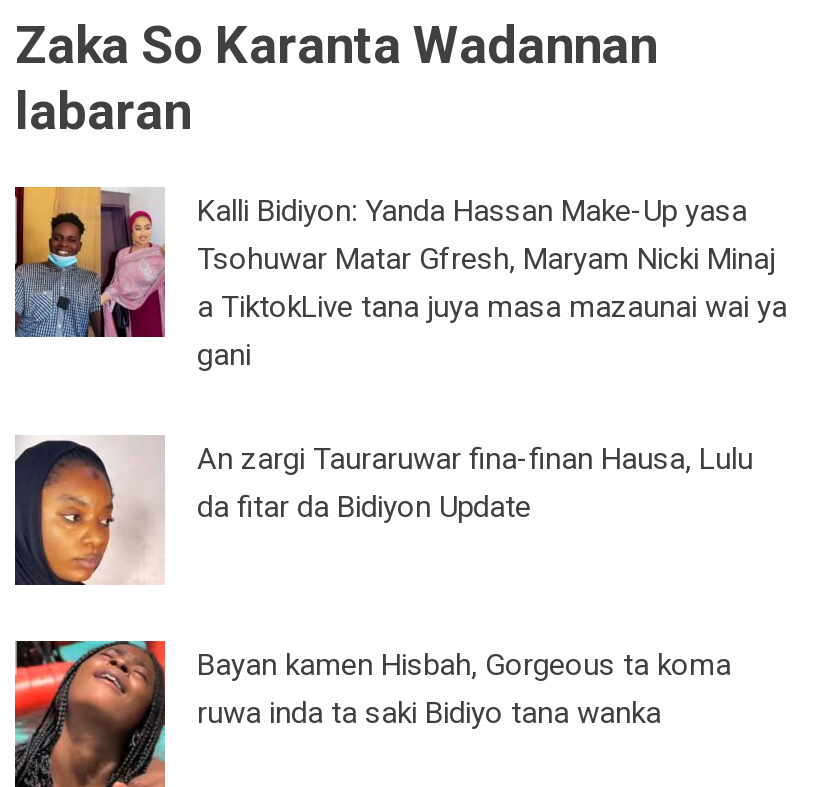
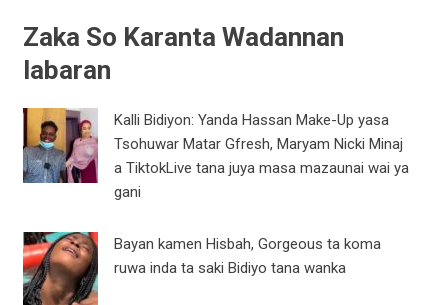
[13,435,753,587] [image] | An zargi Tauraruwar fina-finan Hausa, Lulu | da fitar da Bidiyon Update -> none

